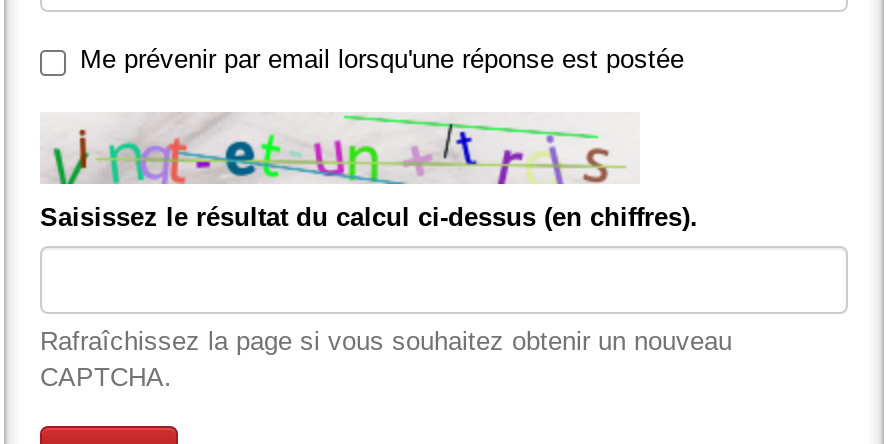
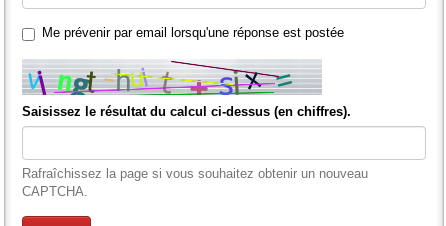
[46,114,636,186] [image] -> [23,60,322,96] [image]

